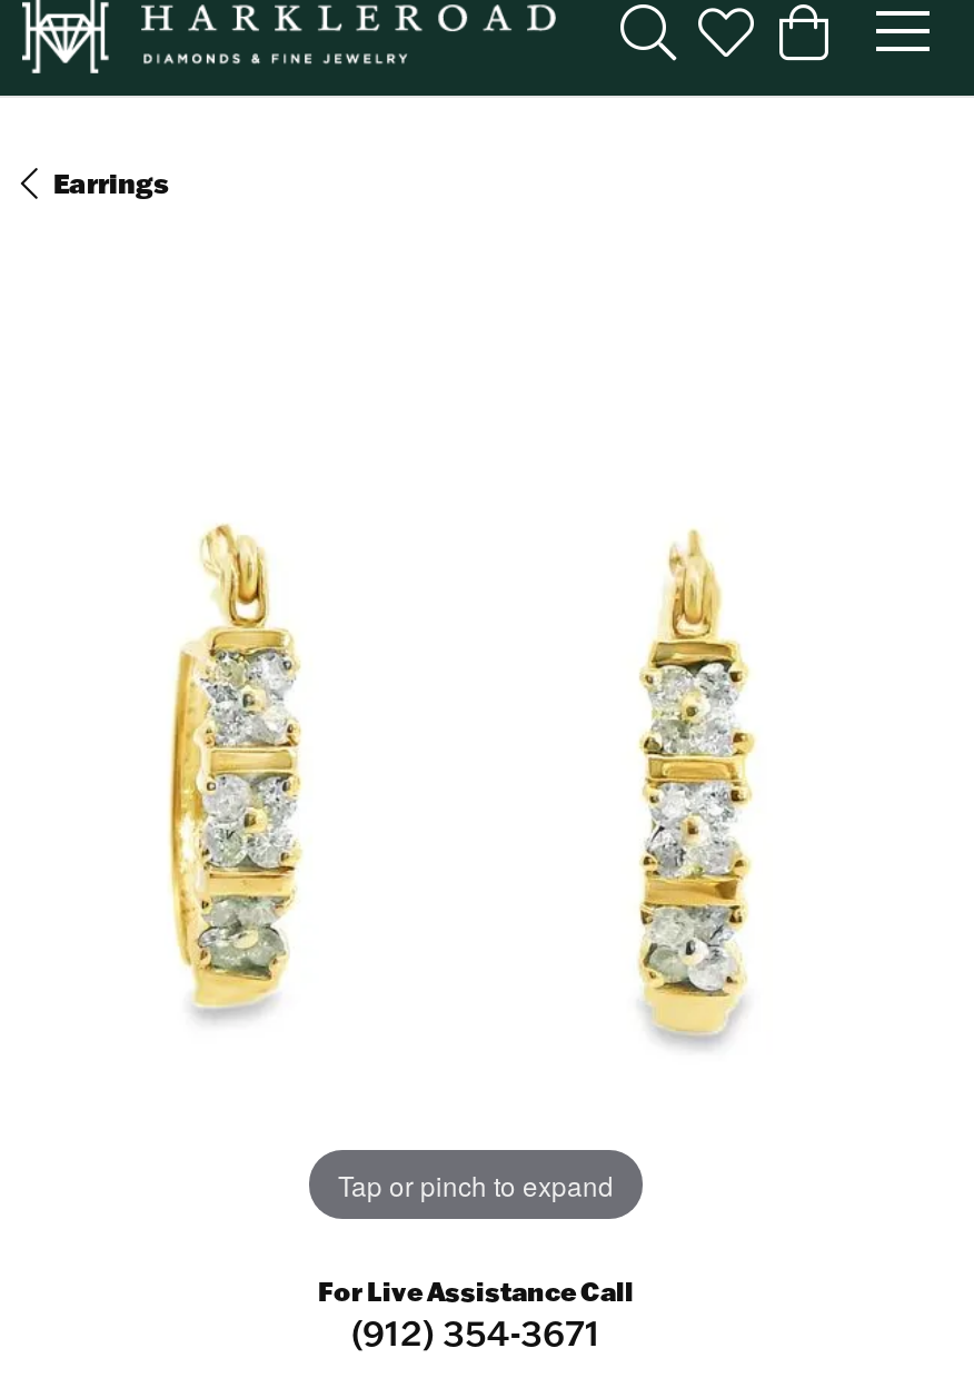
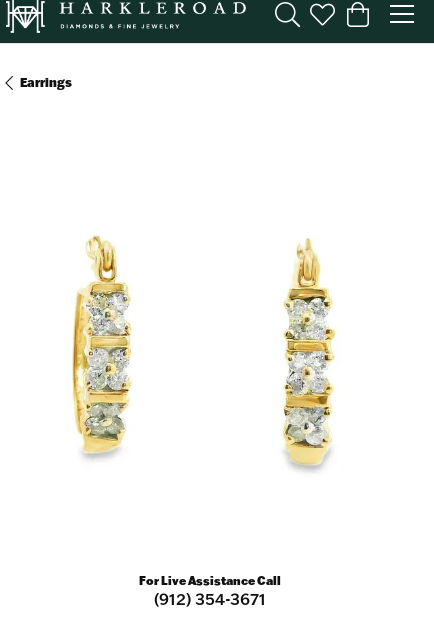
[338,1165,614,1202] Tap or pinch to expand -> none

